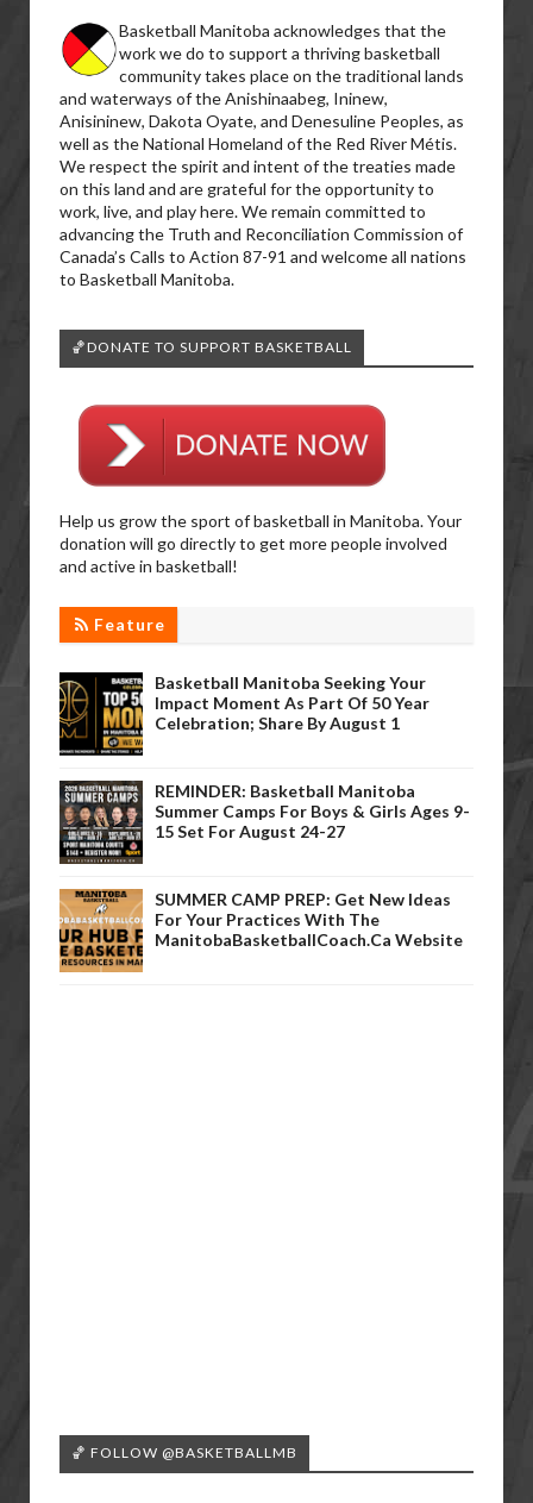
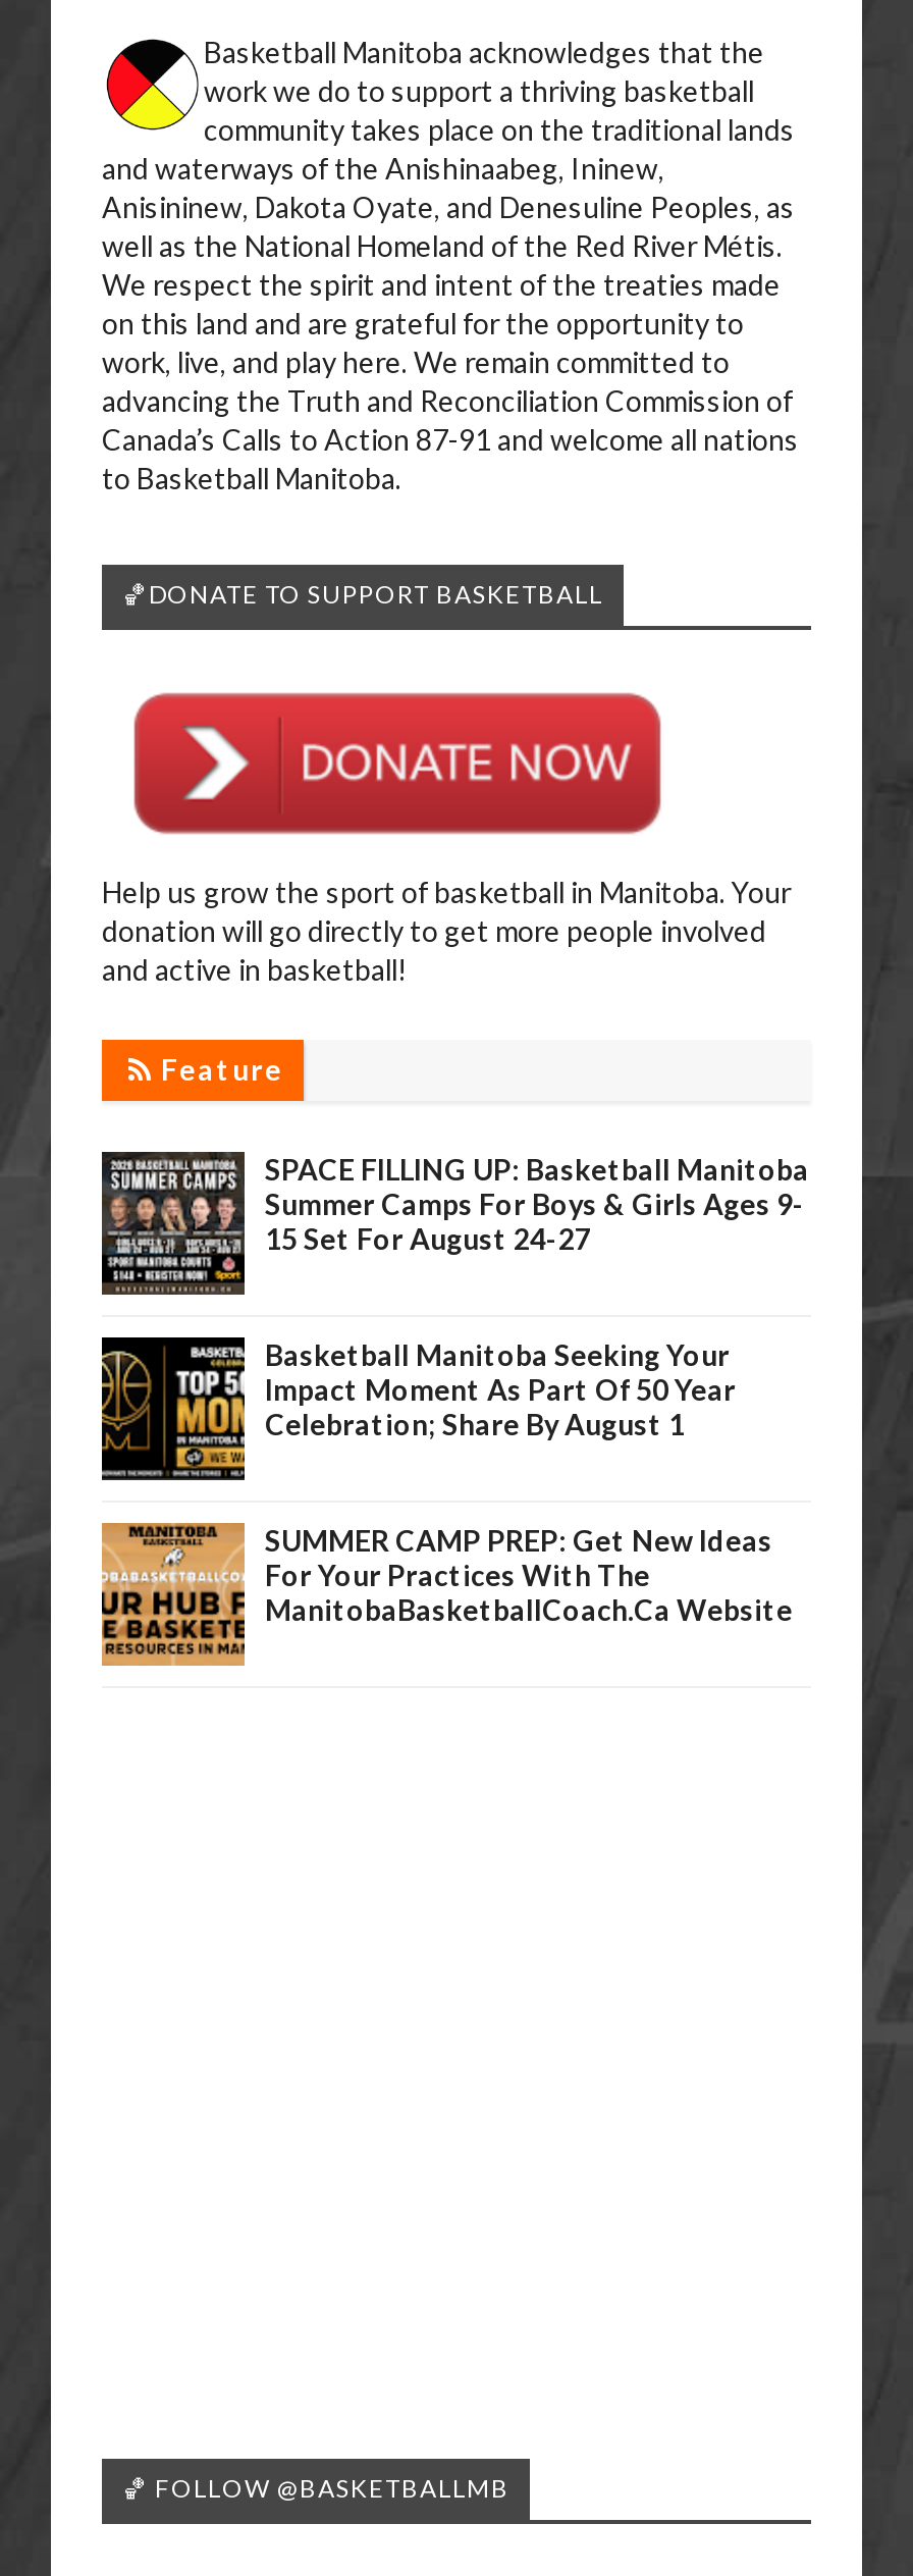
none -> [265,1151,809,1186] SPACE FILLING UP: Basketball Manitoba
moved [58,672,429,756] -> [100,1336,736,1480]: [image] | Basketball Manitoba Seeking Your | Impact Moment As Part Of 50 Year | Celebration; Share By August 1
moved [59,781,470,864] -> [102,1152,805,1295]: [image] | Summer Camps For Boys & Girls Ages 9- | 15 Set For August 24-27
[155,780,415,800] REMINDER: Basketball Manitoba -> none

